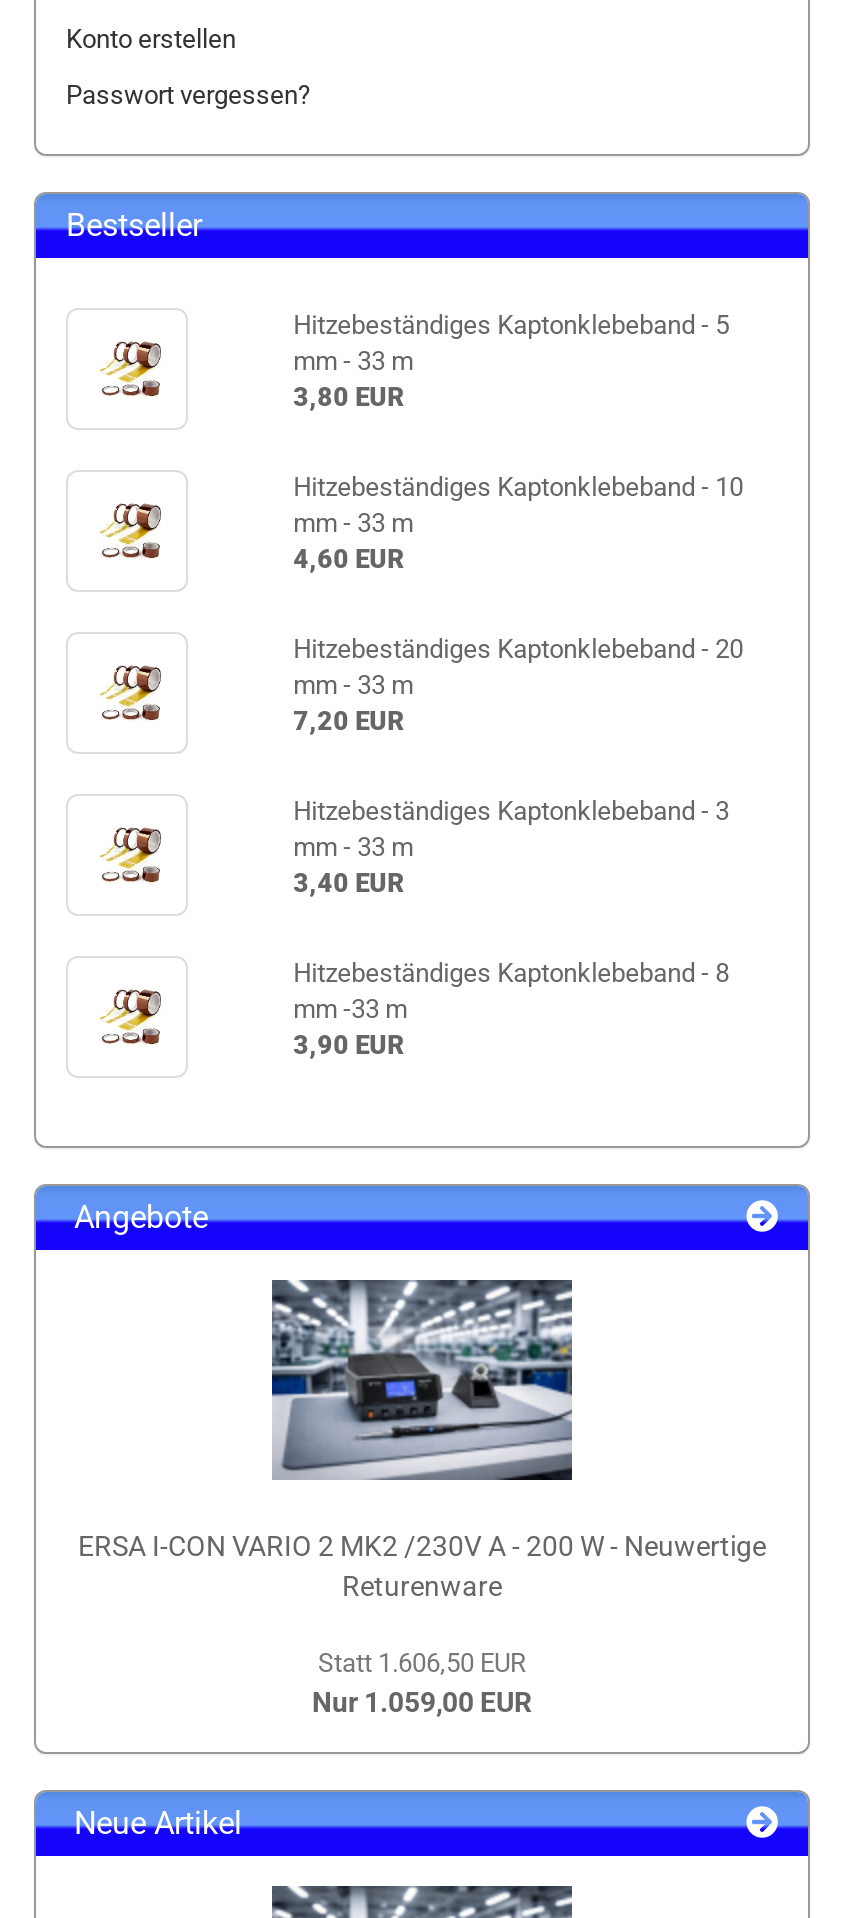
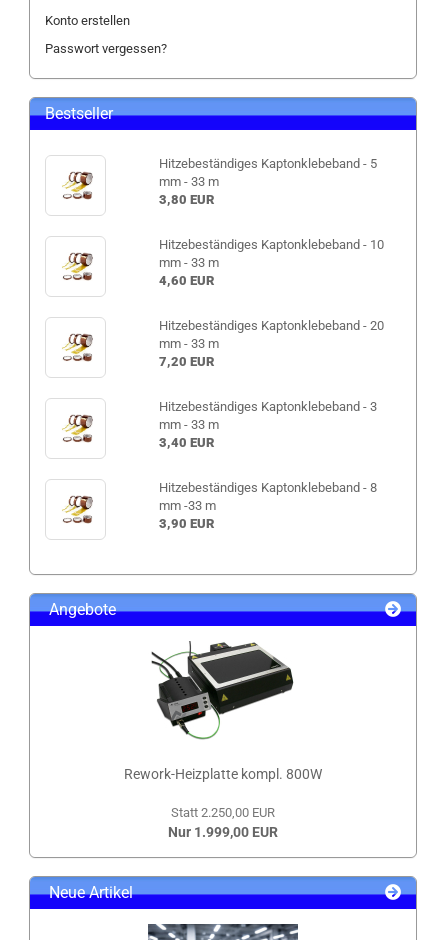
[78,1278,766,1602] [image] | ERSA I-CON VARIO 2 MK2 /230V A - 200 W - Neuwertige | Returenware -> [124,641,322,782] [image] | Rework-Heizplatte kompl. 800W
[312,1648,532,1718] Statt 1.606,50 EUR | Nur 1.059,00 EUR -> [168,805,278,840] Statt 2.250,00 EUR | Nur 1.999,00 EUR

